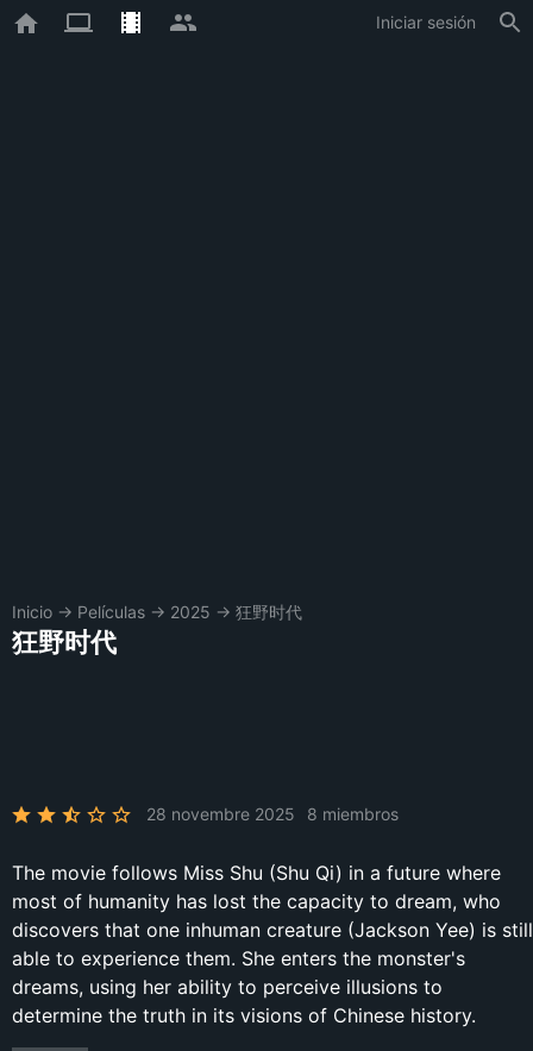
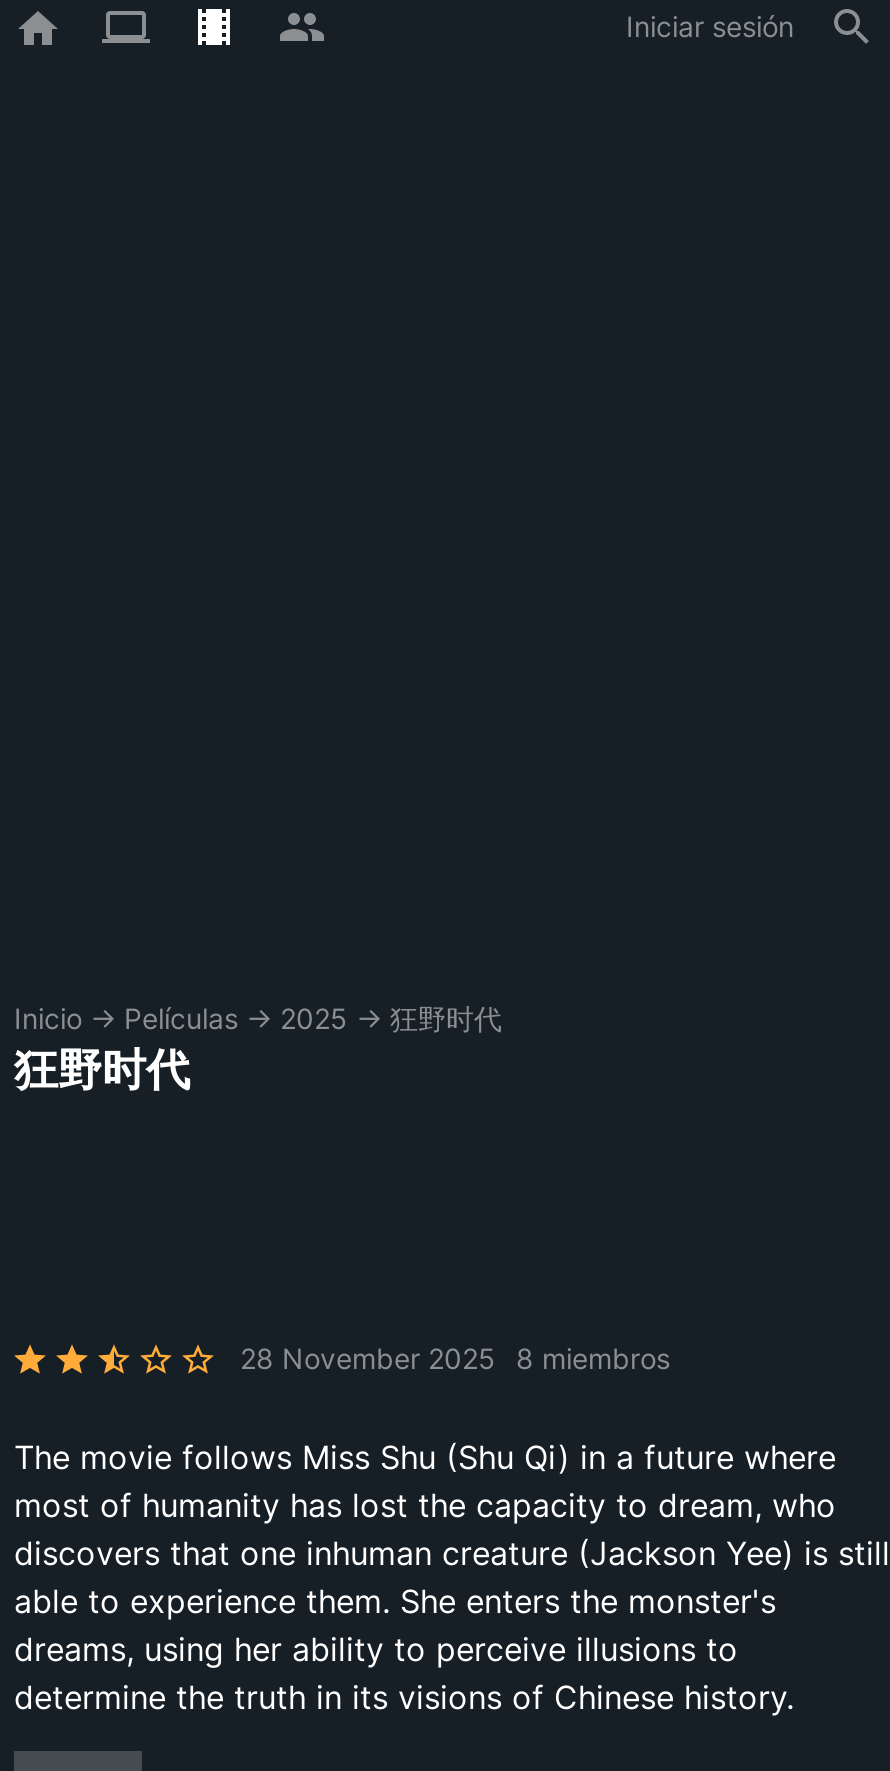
[146,804,399,824] 28 novembre 2025 8 miembros -> [240,1341,670,1375] 28 November 2025 8 miembros

